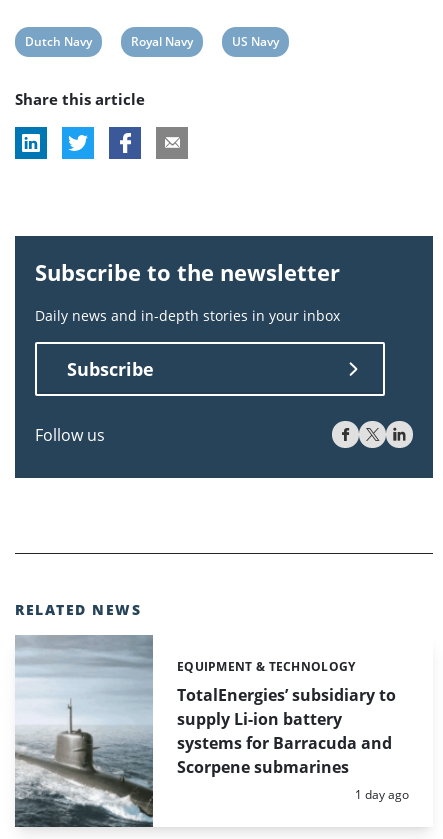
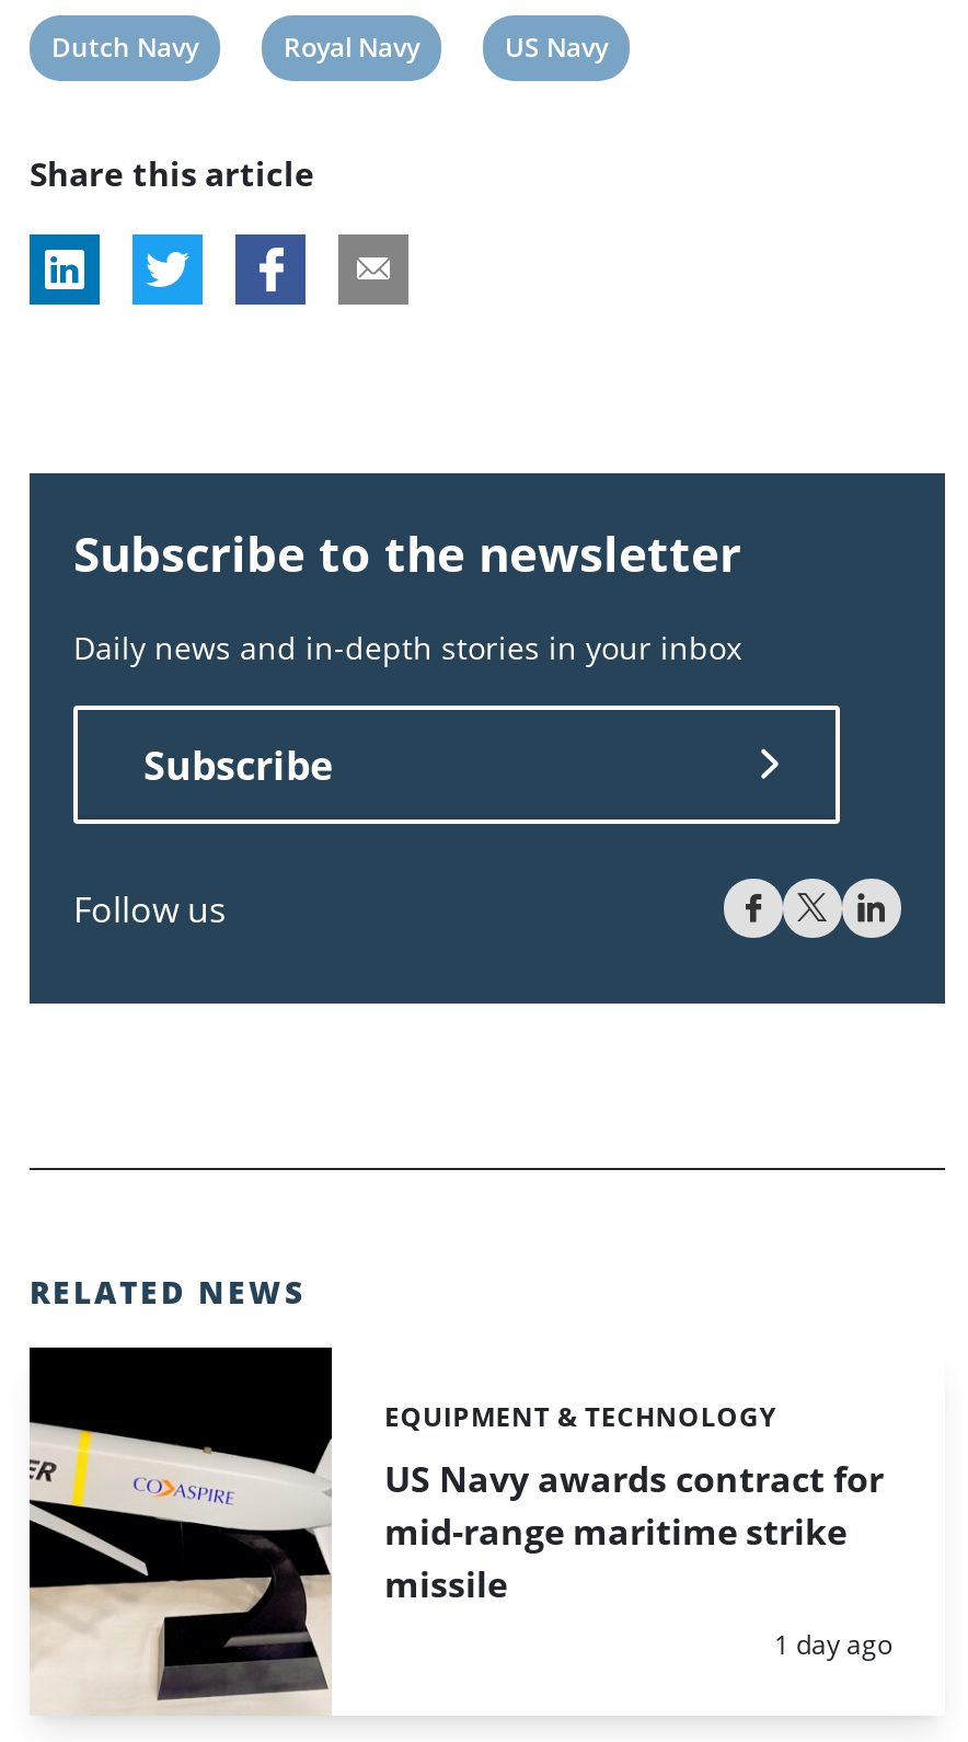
[14,635,396,828] [image] | TotalEnergies’ subsidiary to | supply Li-ion battery | systems for Barracuda and | Scorpene submarines -> [27,1345,883,1716] [image] | US Navy awards contract for | mid-range maritime strike | missile

